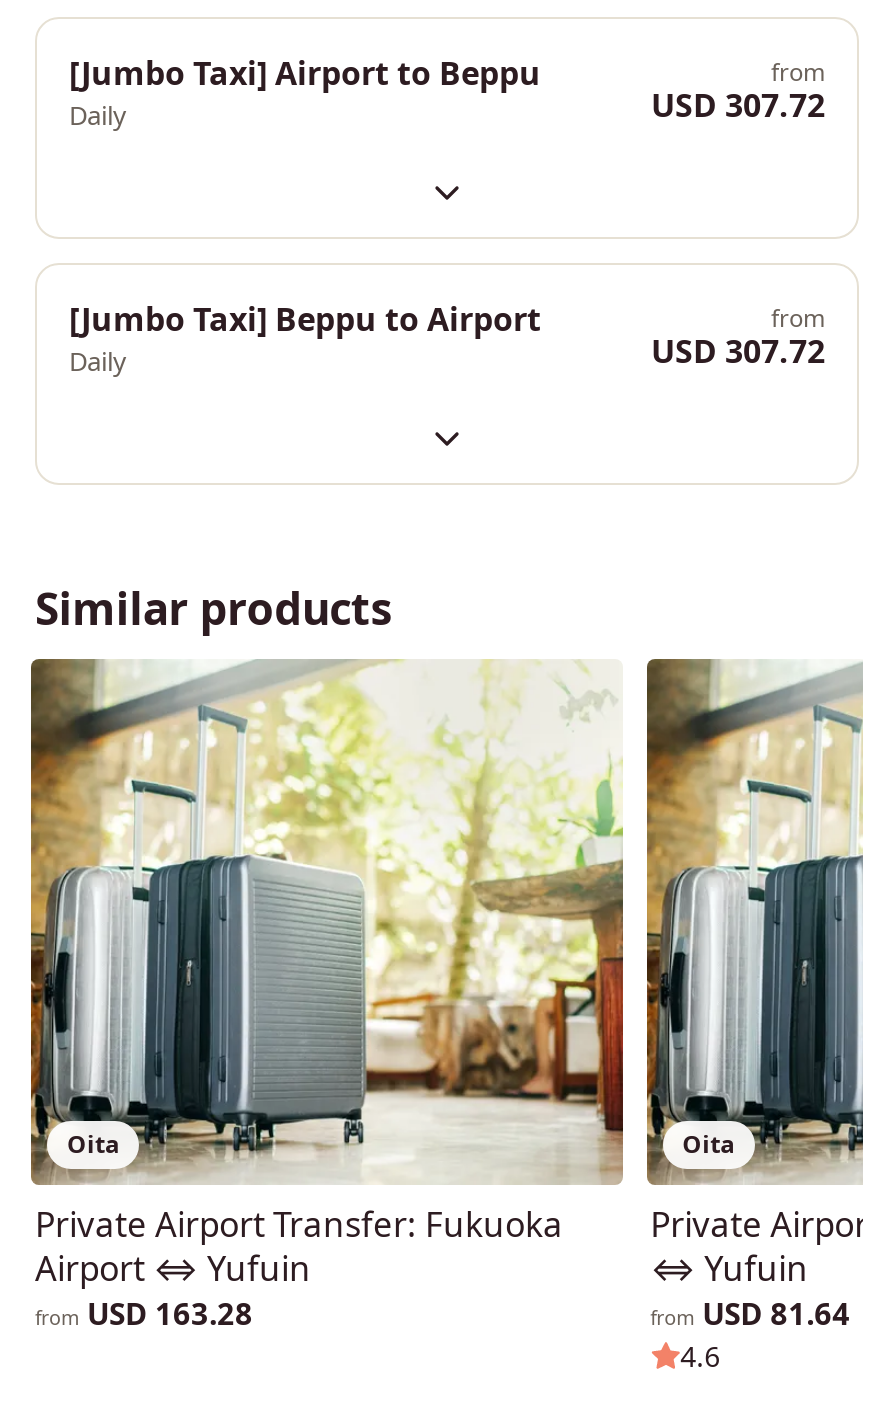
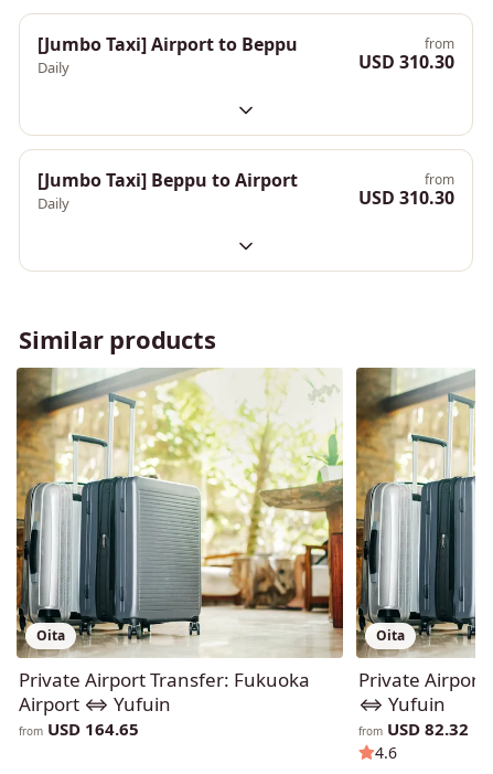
[651,83,825,127] USD 307.72 -> [358,50,454,74] USD 310.30
[651,329,825,373] USD 307.72 -> [358,185,454,210] USD 310.30
[35,1293,253,1333] from USD 163.28 -> [19,718,139,740] from USD 164.65
[650,1293,850,1333] from USD 81.64 -> [358,718,468,740] from USD 82.32

